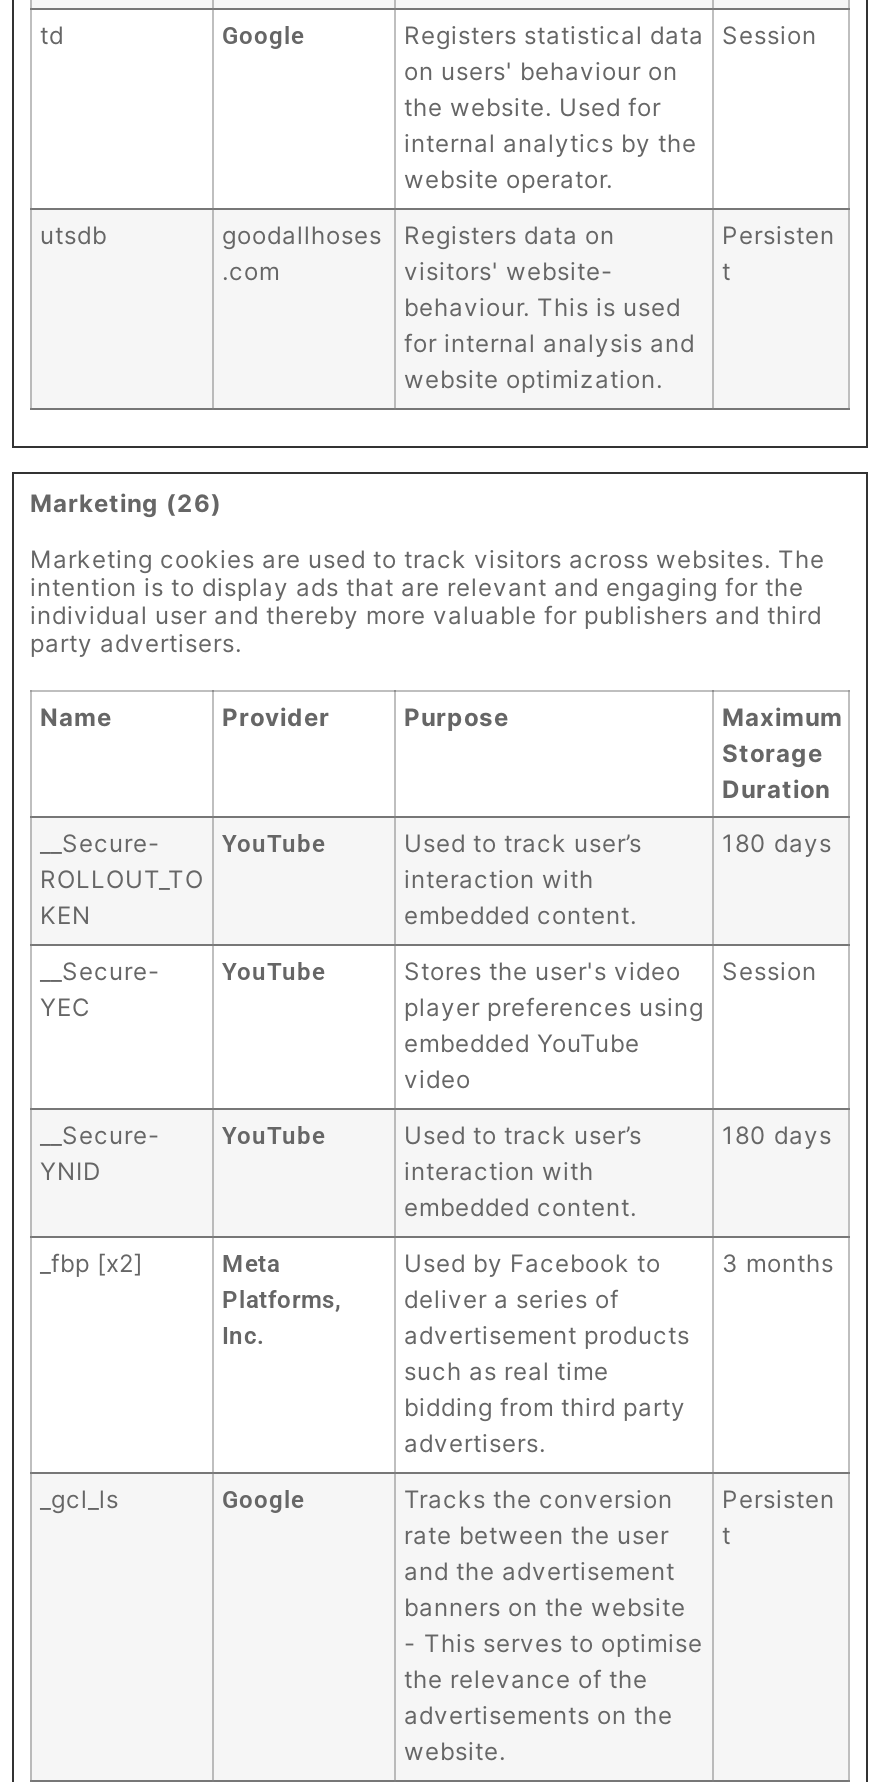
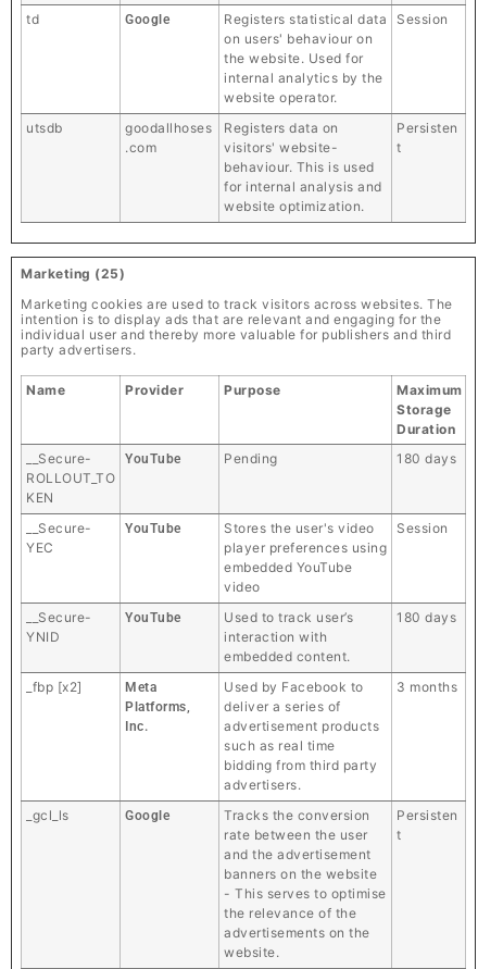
[30,488,222,518] Marketing (26) -> [21,265,125,281] Marketing (25)
[404,828,642,930] Used to track user’s | interaction with | embedded content. -> [224,450,278,467] Pending

